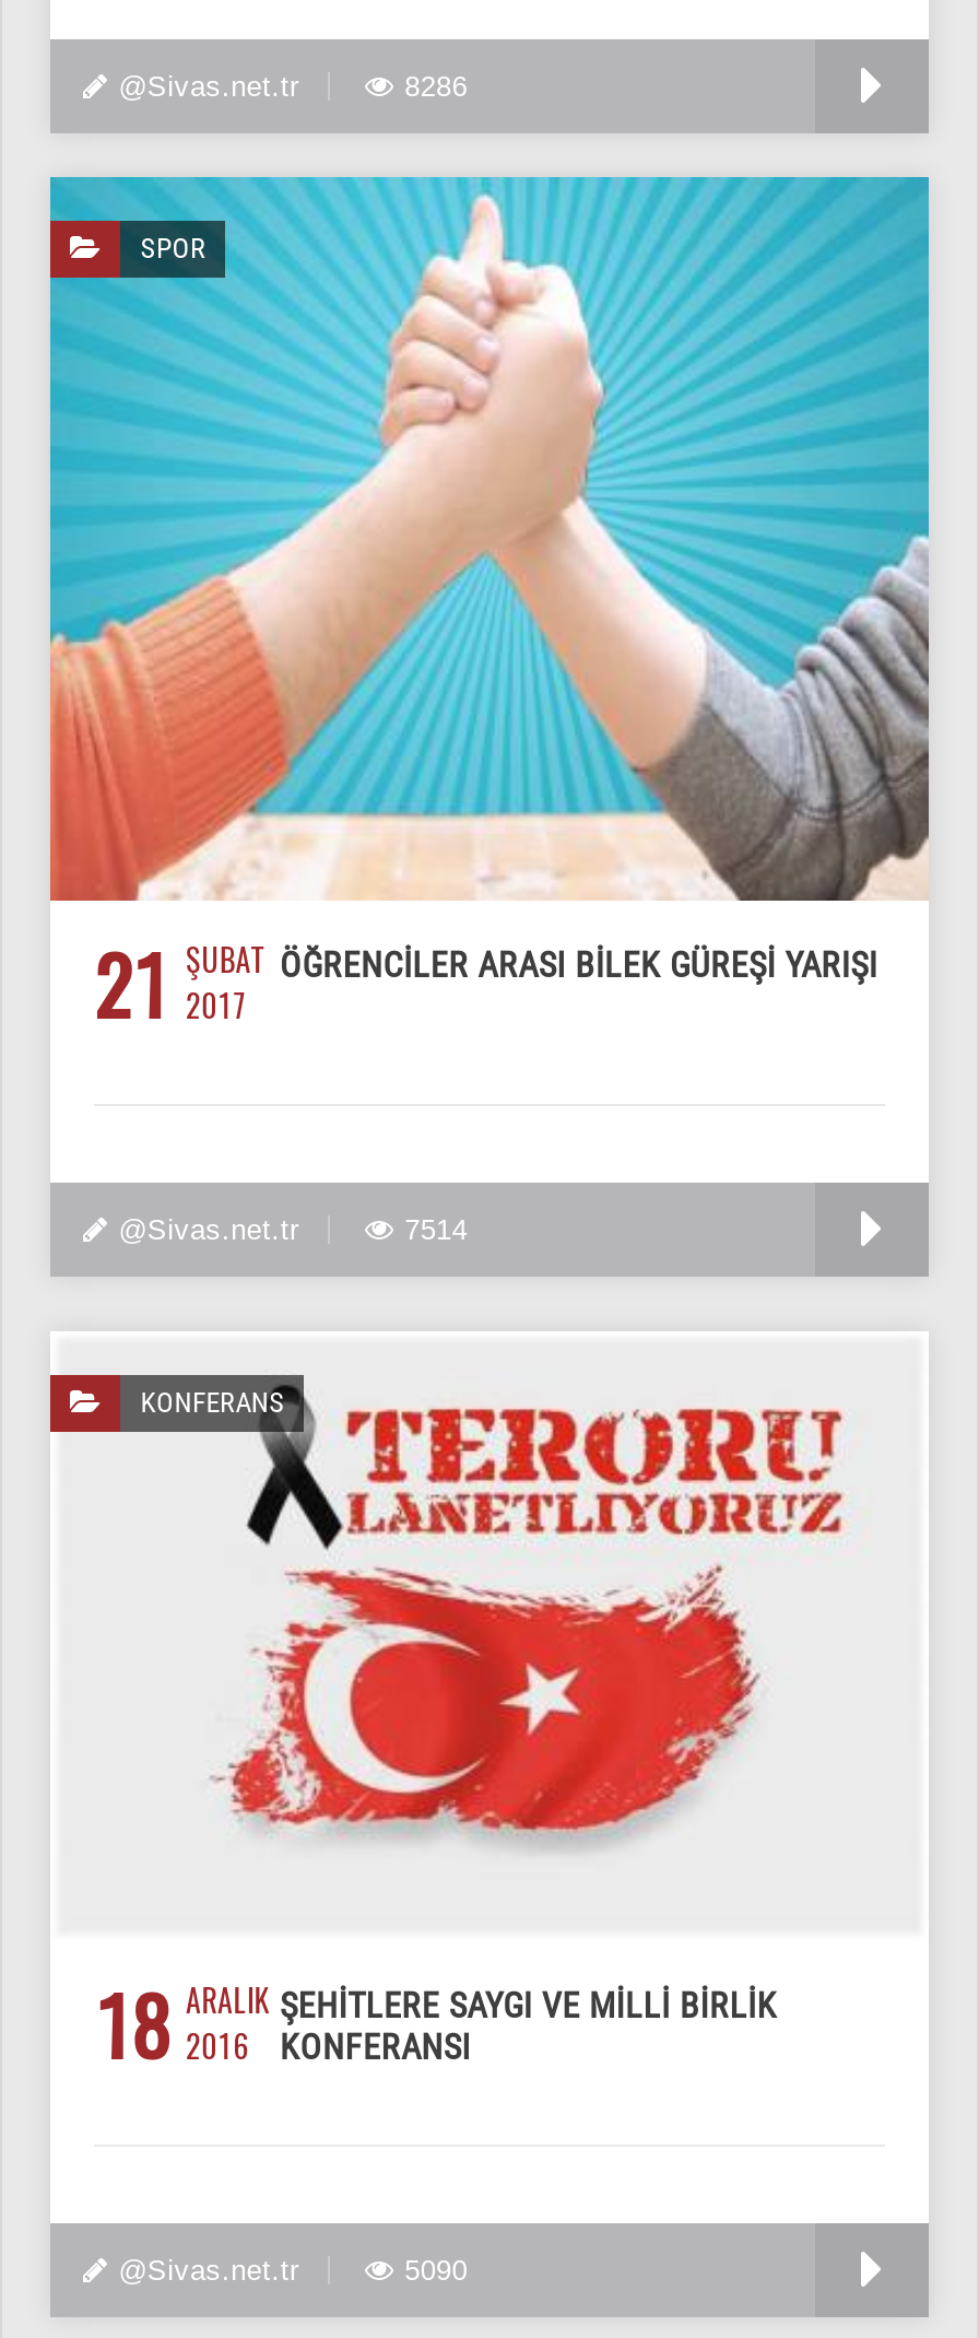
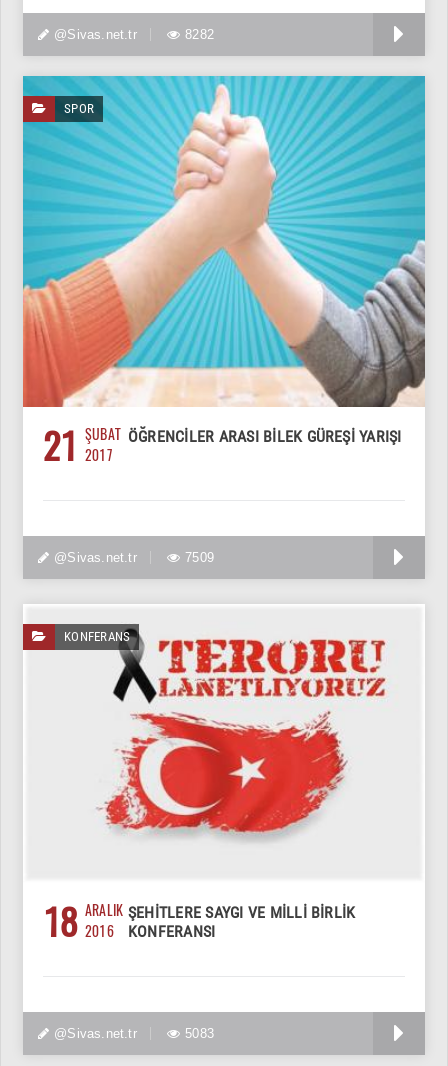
[405,70,467,103] 8286 -> [185,27,214,42] 8282
[405,1213,467,1246] 7514 -> [185,550,214,565] 7509
[405,2254,467,2287] 5090 -> [185,1026,214,1041] 5083

